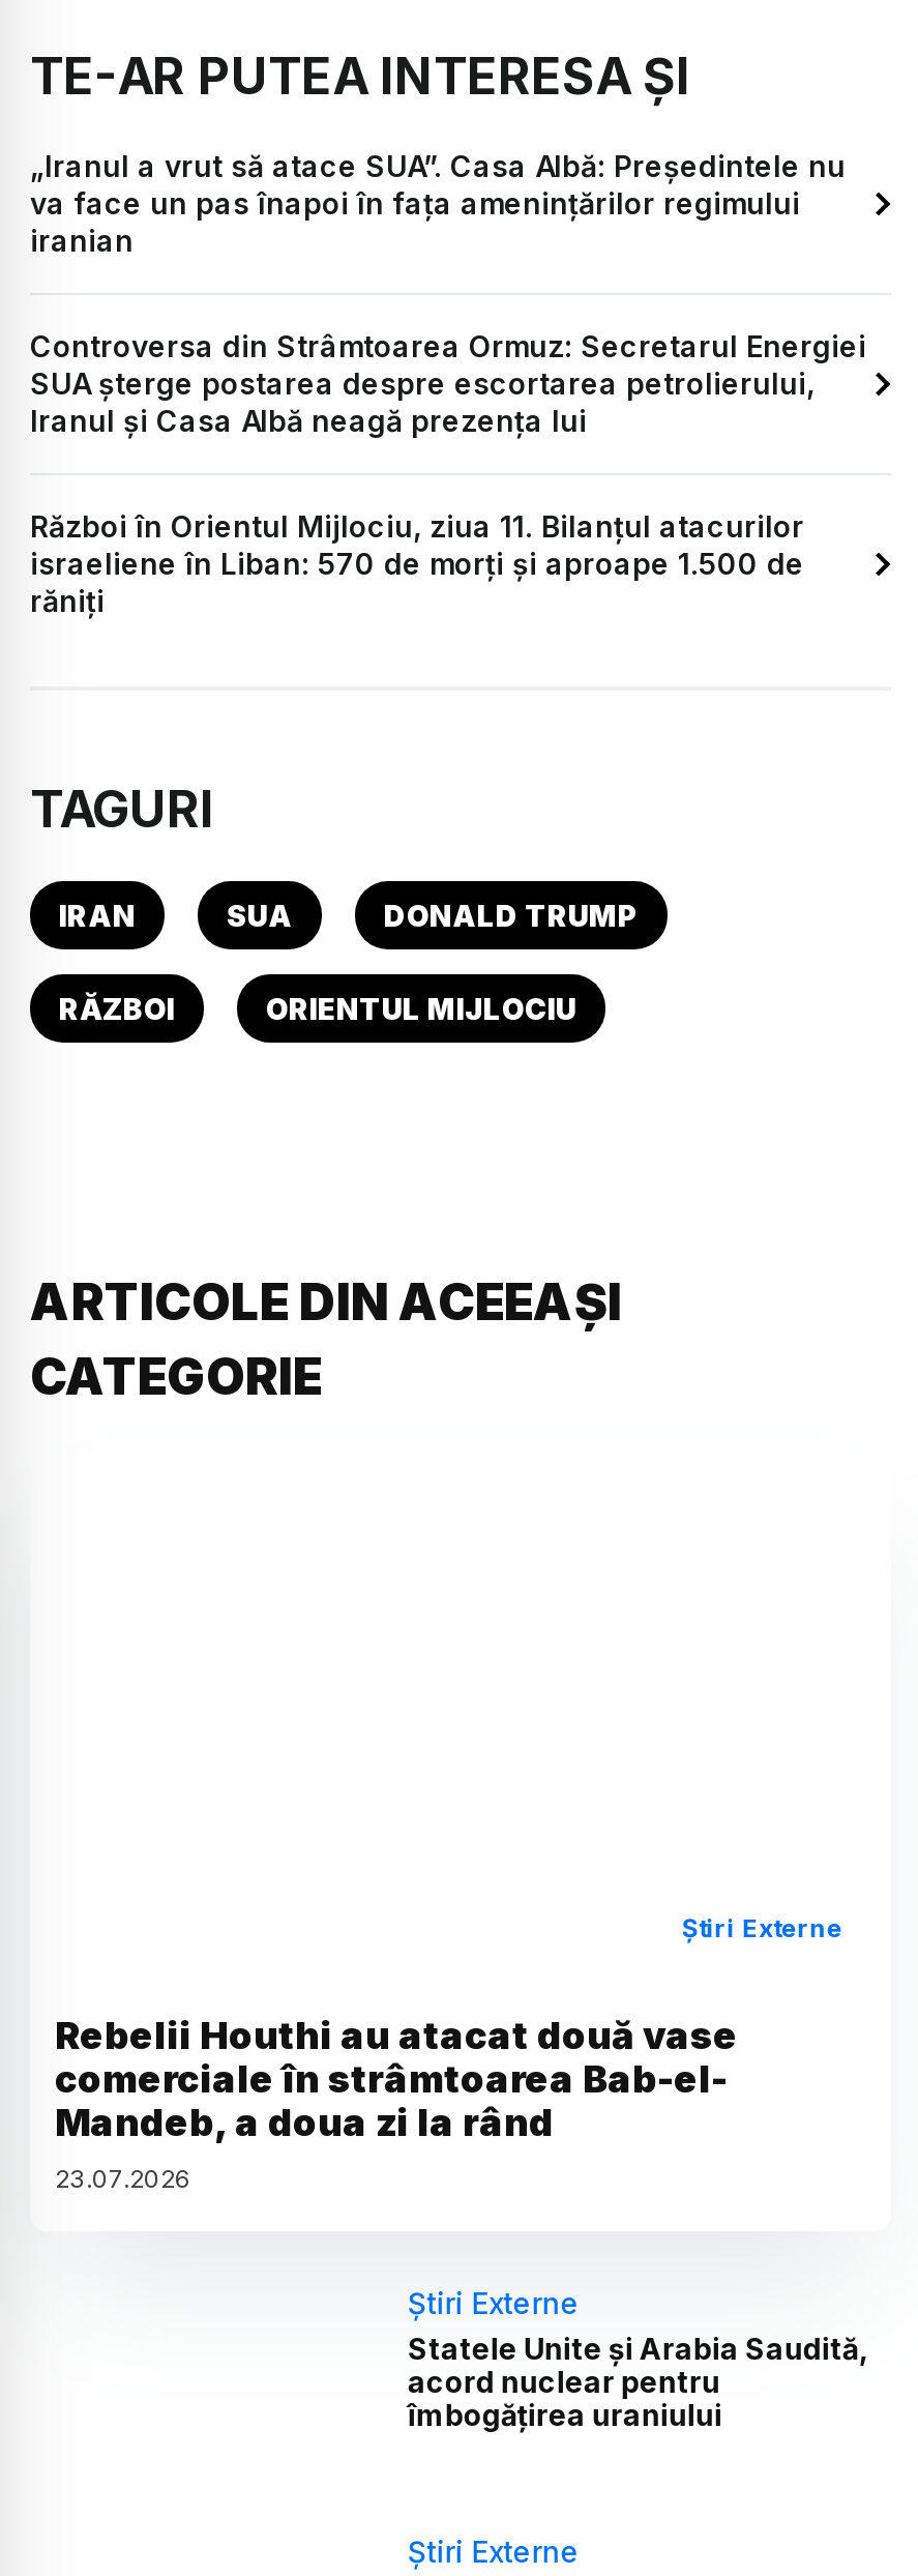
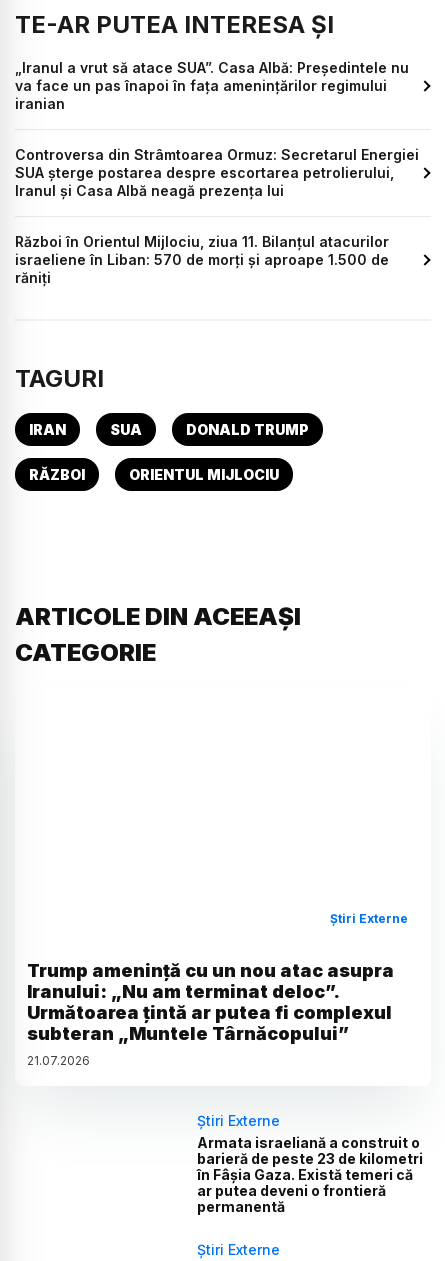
[55,2014,738,2194] Rebelii Houthi au atacat două vase | comerciale în strâmtoarea Bab-el- | Mandeb, a doua zi la rând | 23.07.2026 -> [27,960,394,1068] Trump amenință cu un nou atac asupra | Iranului: „Nu am terminat deloc”. | Următoarea țintă ar putea fi complexul | subteran „Muntele Târnăcopului” | 21.07.2026
[408,2331,869,2432] Statele Unite și Arabia Saudită, | acord nuclear pentru | îmbogățirea uraniului -> [197,1134,423,1215] Armata israeliană a construit o | barieră de peste 23 de kilometri | în Fâșia Gaza. Există temeri că | ar putea deveni o frontieră | permanentă

